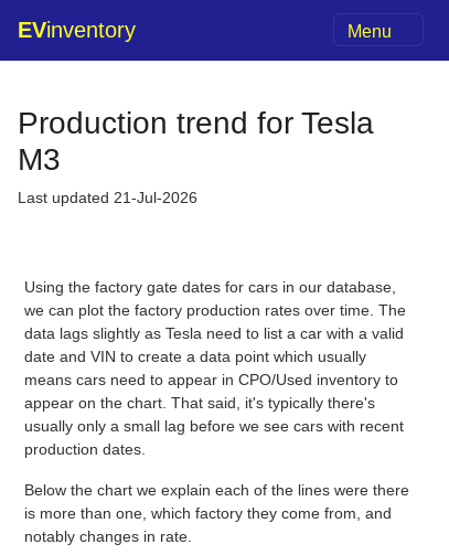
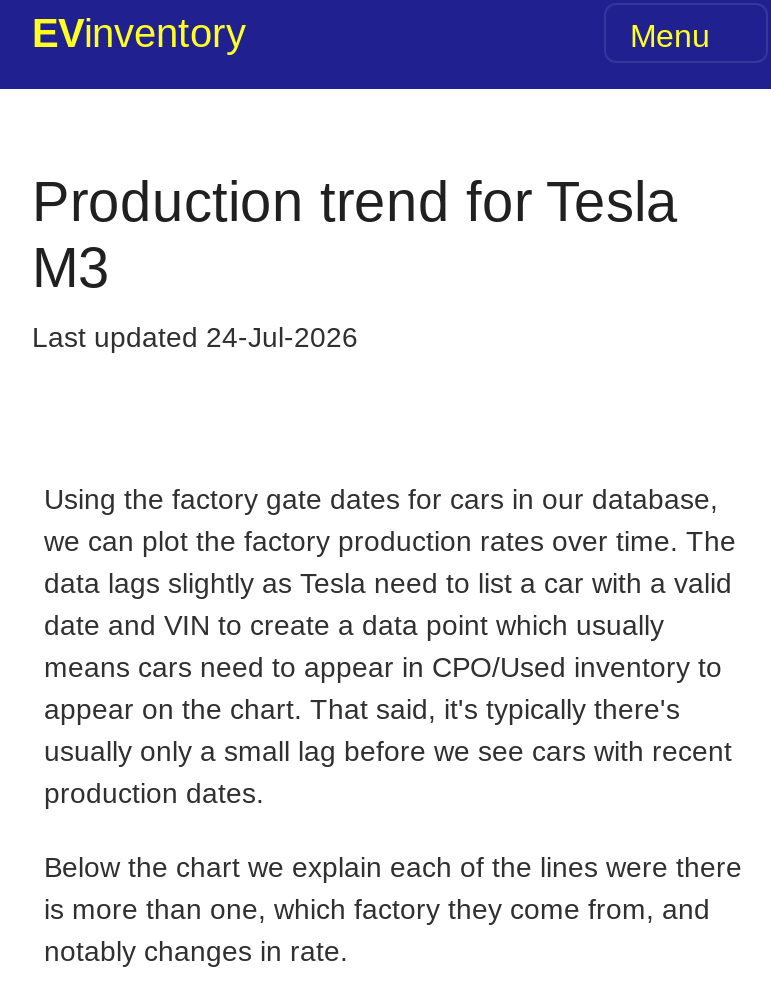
[18,189,197,206] Last updated 21-Jul-2026 -> [32,321,358,353] Last updated 24-Jul-2026

